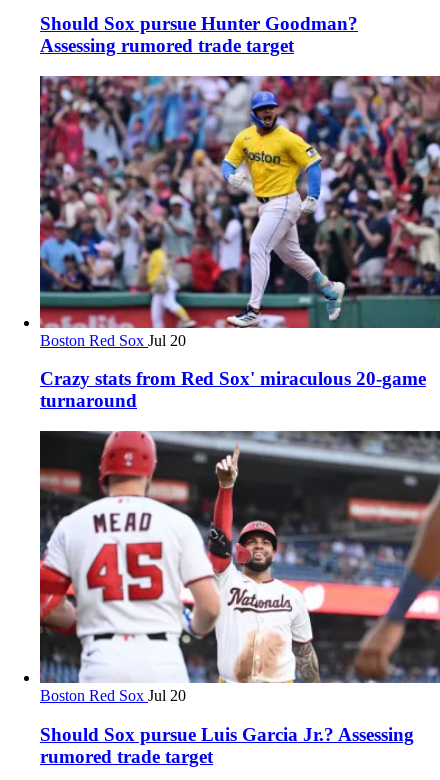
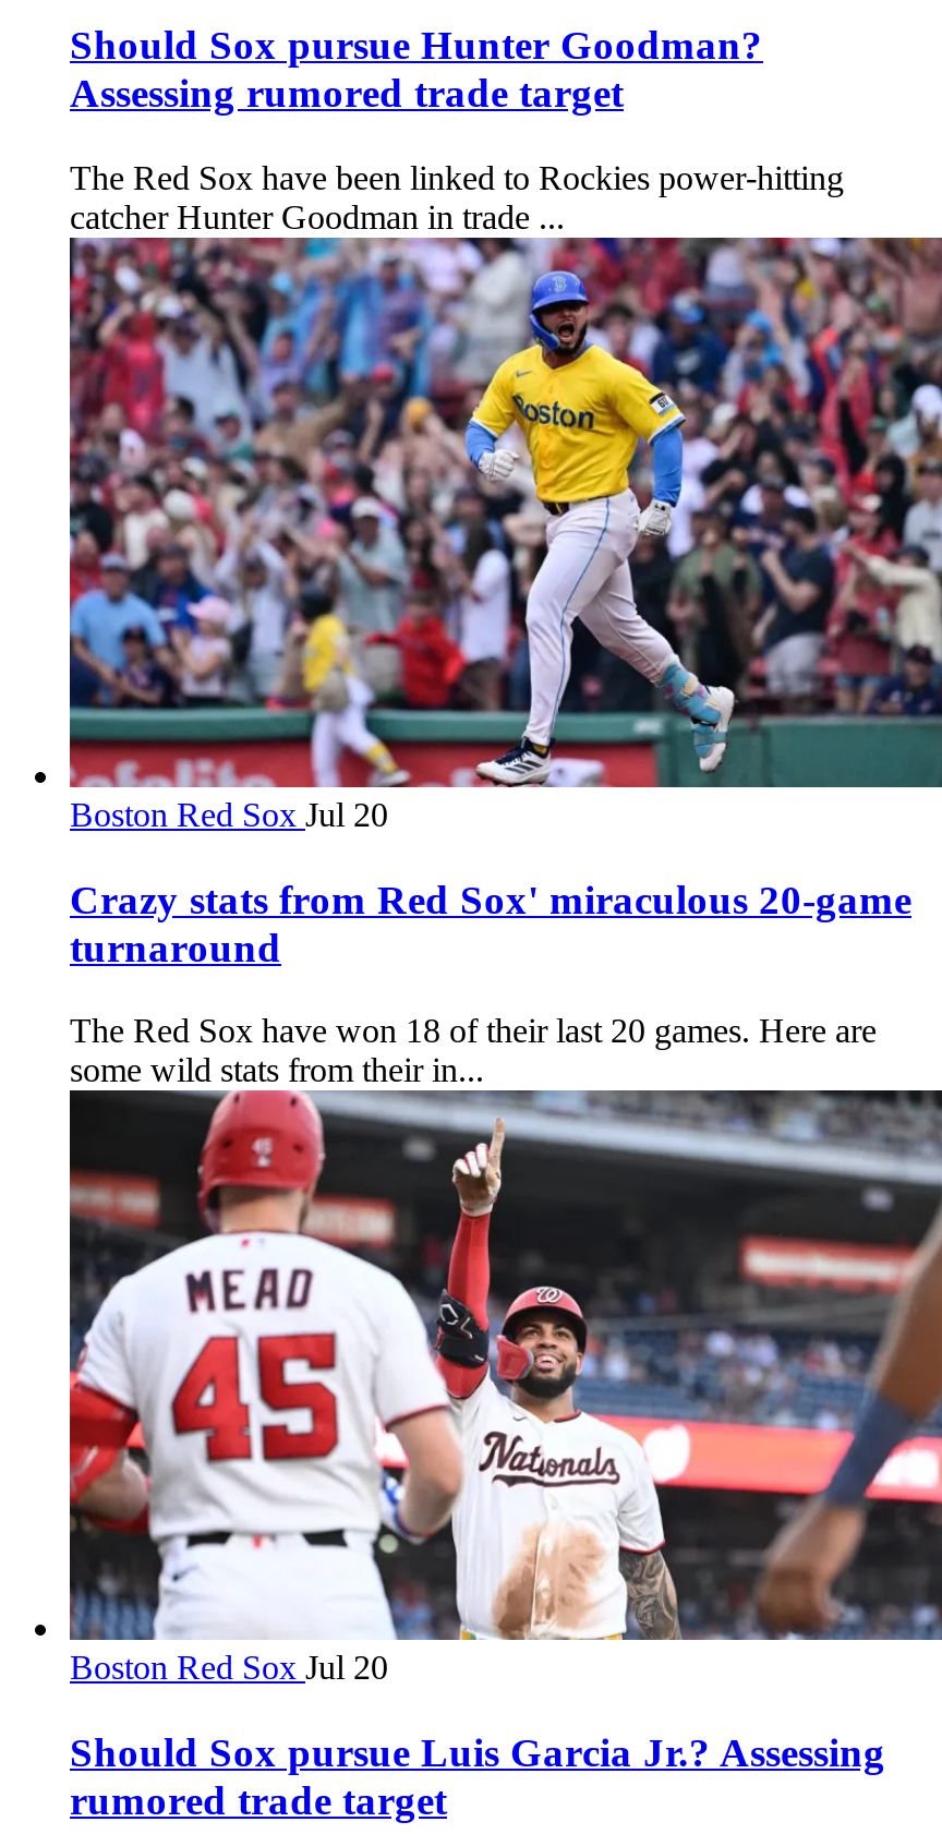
none -> [70,160,844,236] The Red Sox have been linked to Rockies power-hitting | catcher Hunter Goodman in trade ...
none -> [70,1013,877,1089] The Red Sox have won 18 of their last 20 games. Here are | some wild stats from their in...

